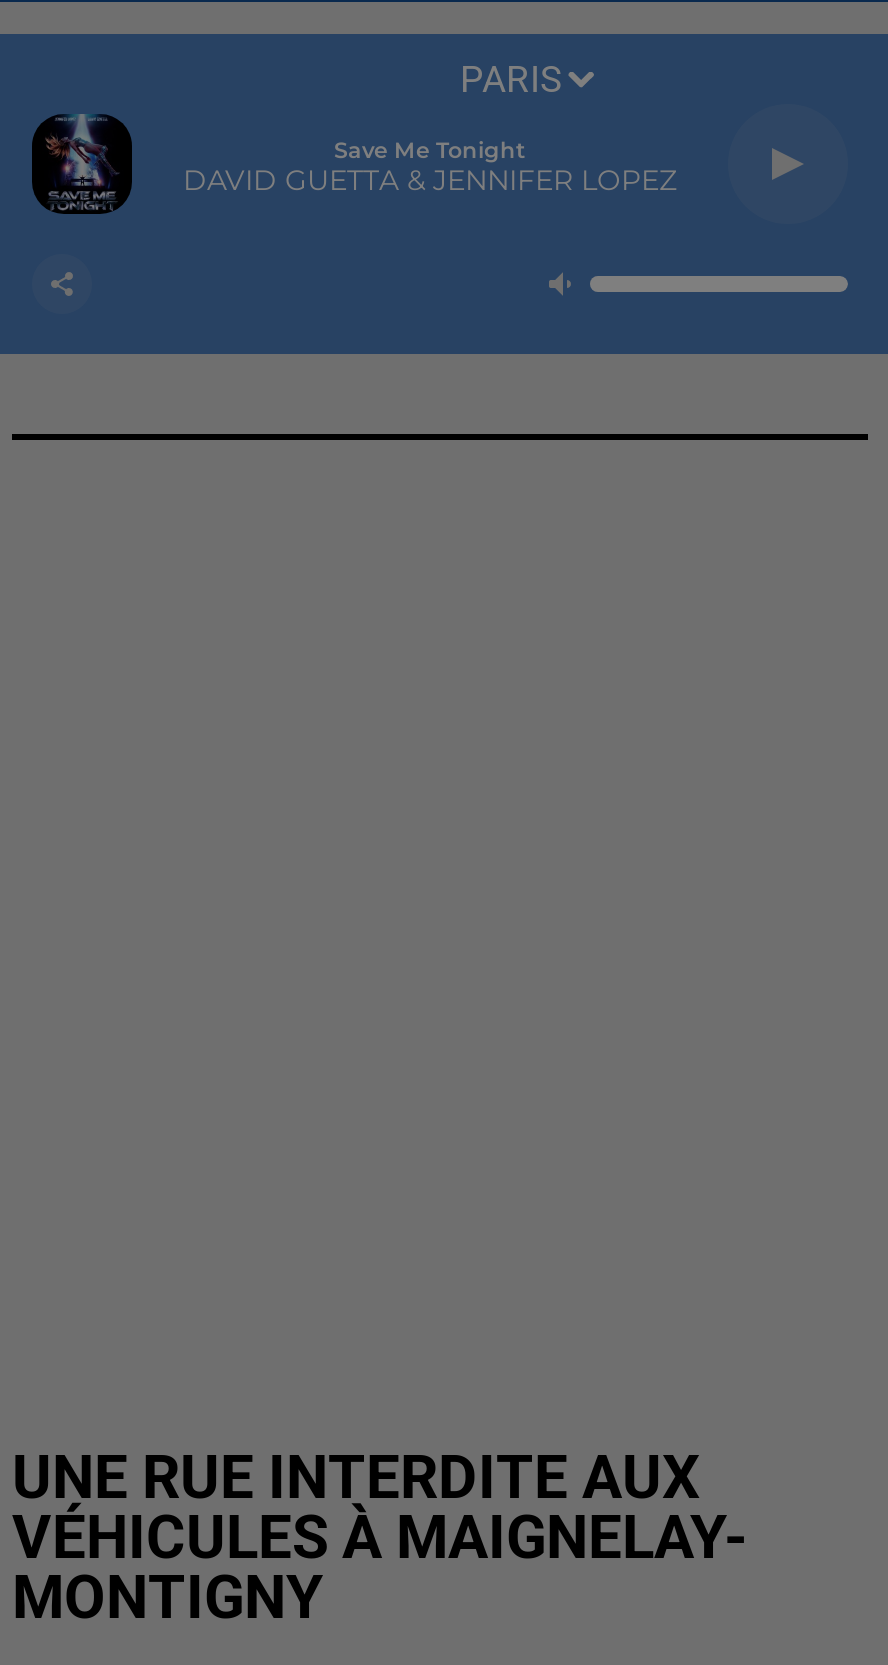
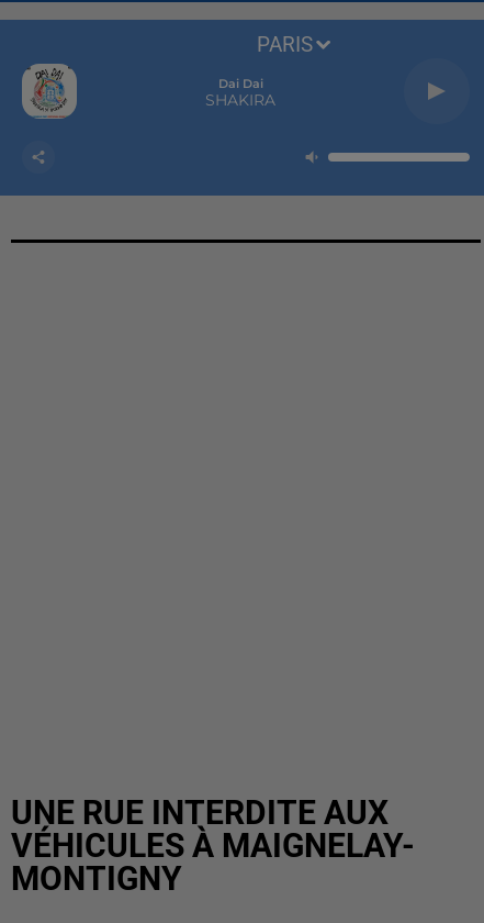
[30,112,134,216] [image] -> [21,63,78,120] [image]
[183,136,677,198] Save Me Tonight | DAVID GUETTA & JENNIFER LOPEZ -> [205,76,275,110] Dai Dai | SHAKIRA

